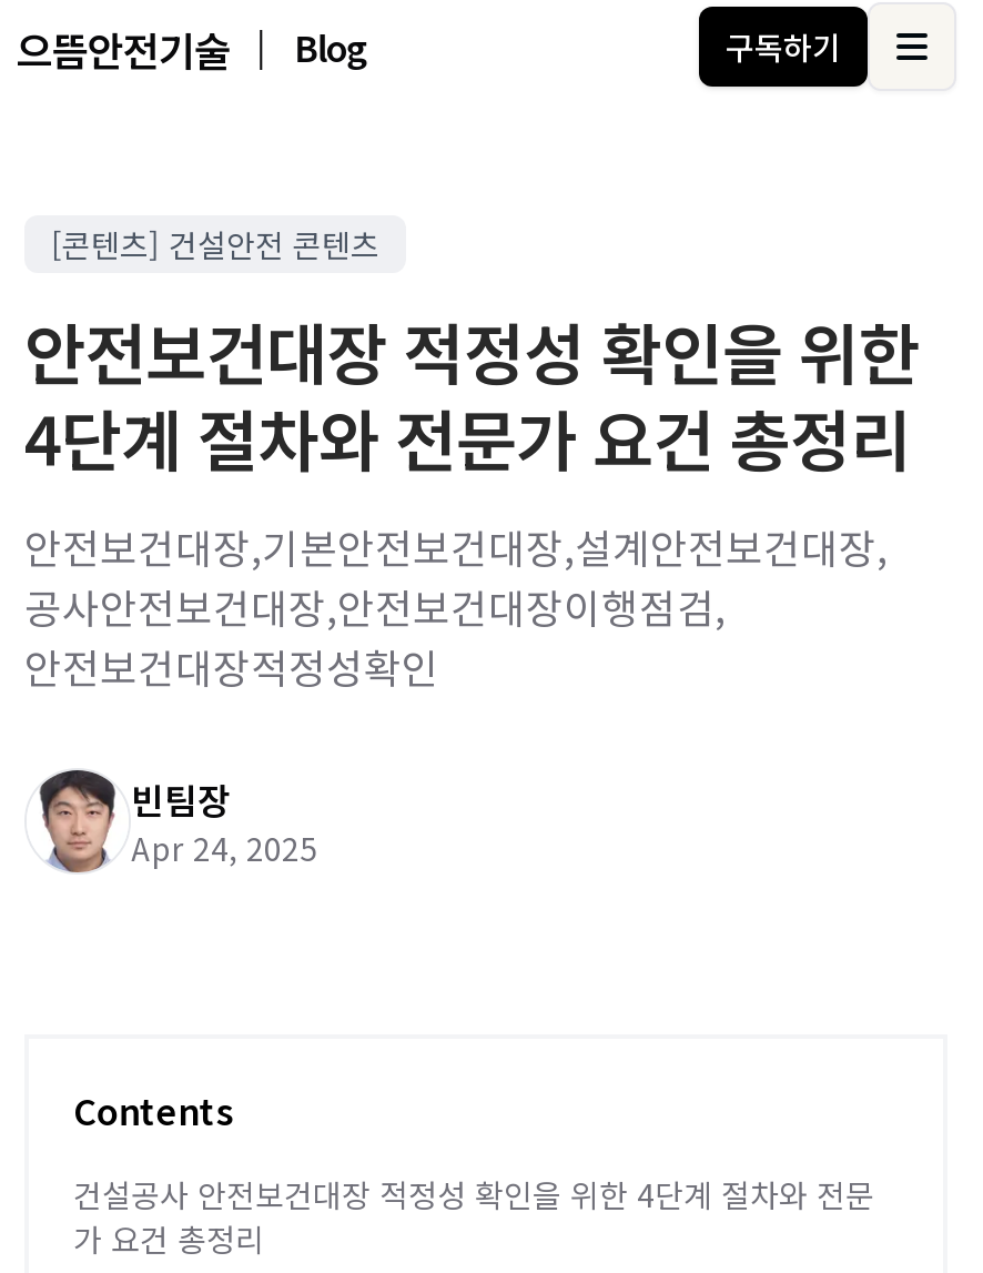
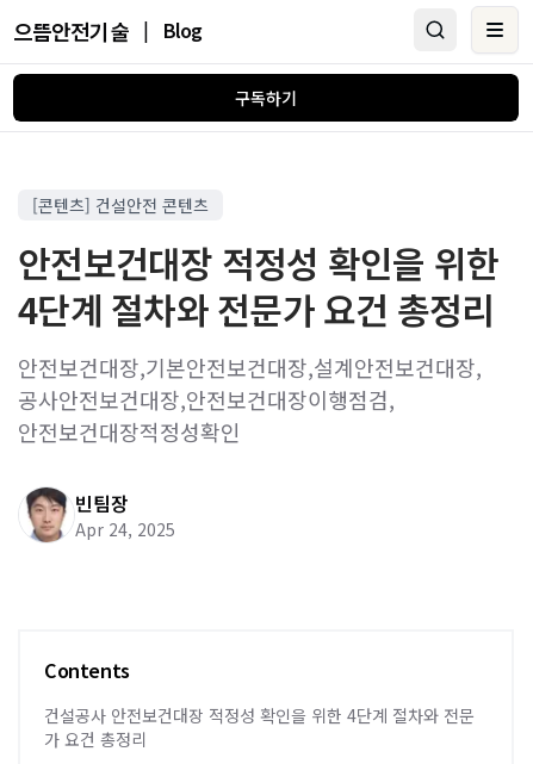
moved [726,24,841,69] -> [235,86,297,110]: 구독하기

